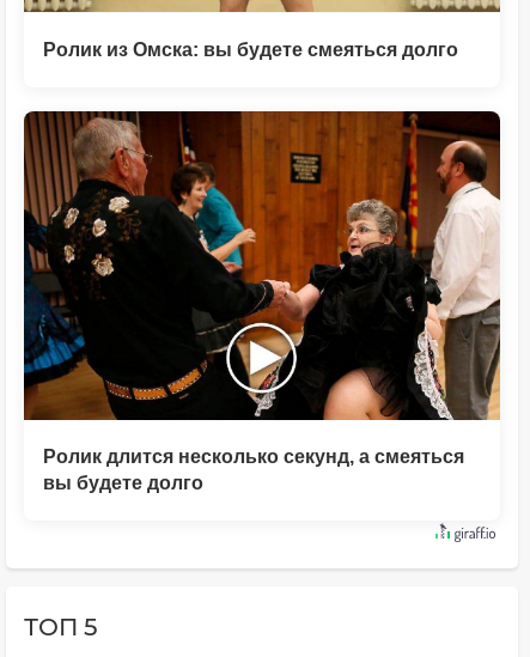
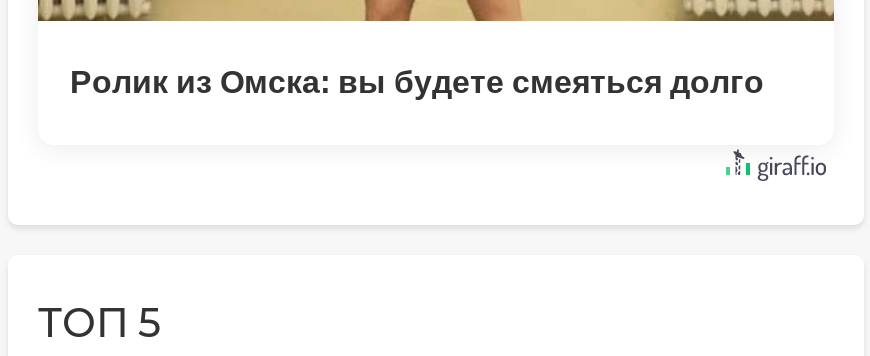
[23,91,501,493] [image] | Ролик длится несколько секунд, а смеяться | вы будете долго -> none

